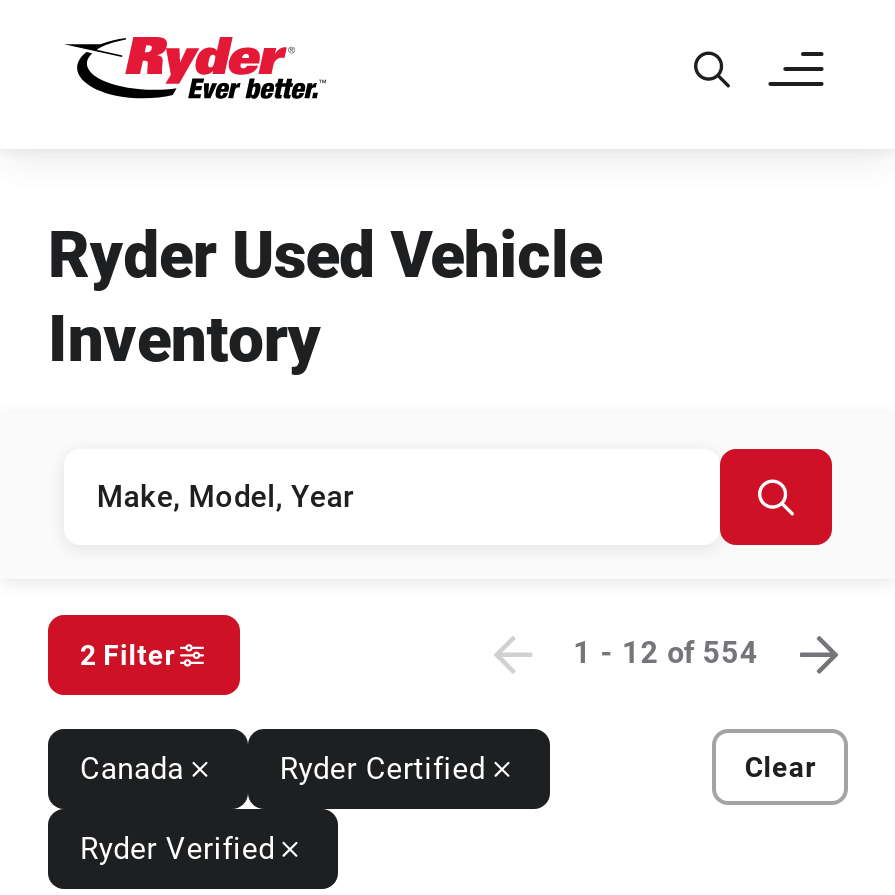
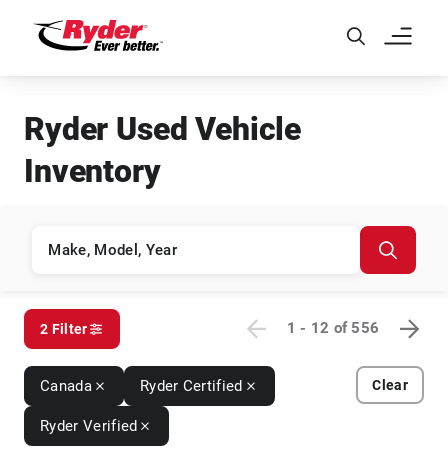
[573,636,758,672] 1 - 12 of 554 -> [287,319,379,337] 1 - 12 of 556

